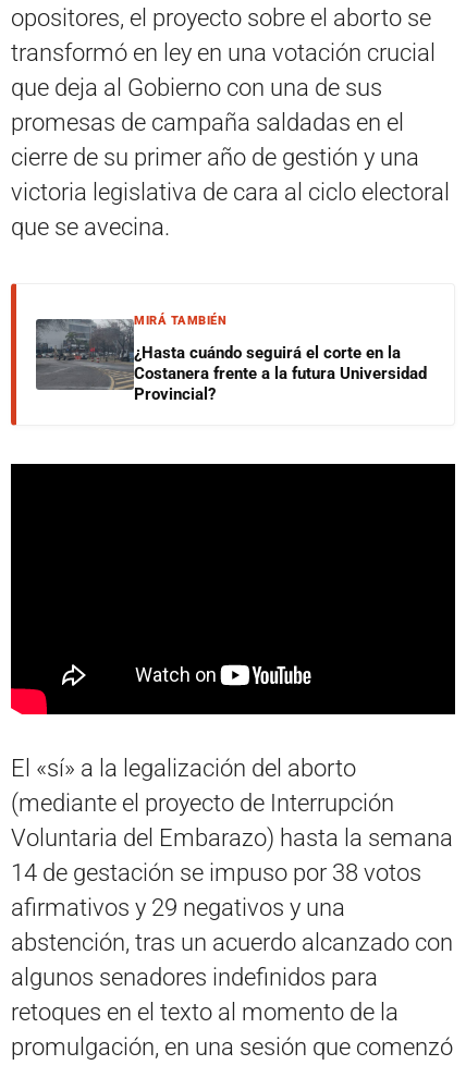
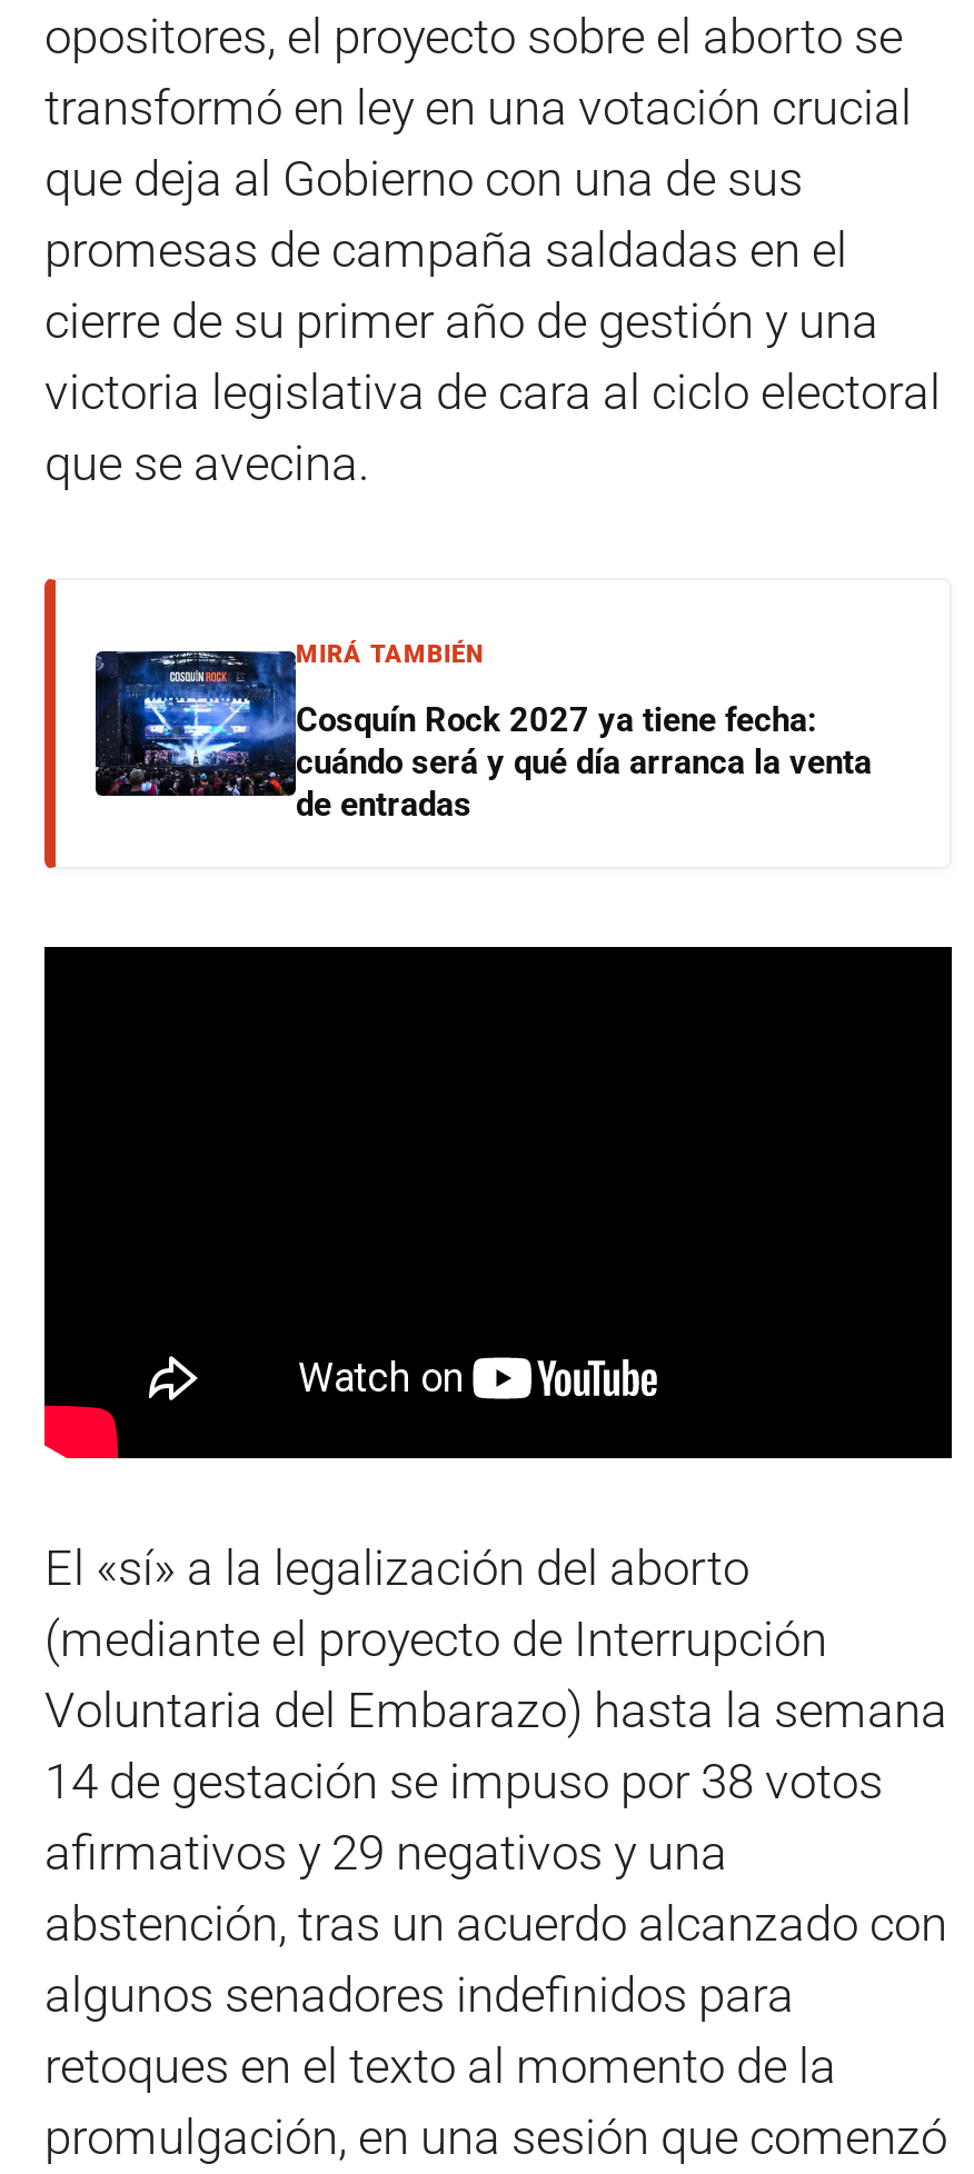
[36,319,427,404] [image] | ¿Hasta cuándo seguirá el corte en la | Costanera frente a la futura Universidad | Provincial? -> [96,649,872,824] [image] | Cosquín Rock 2027 ya tiene fecha: | cuándo será y qué día arranca la venta | de entradas

